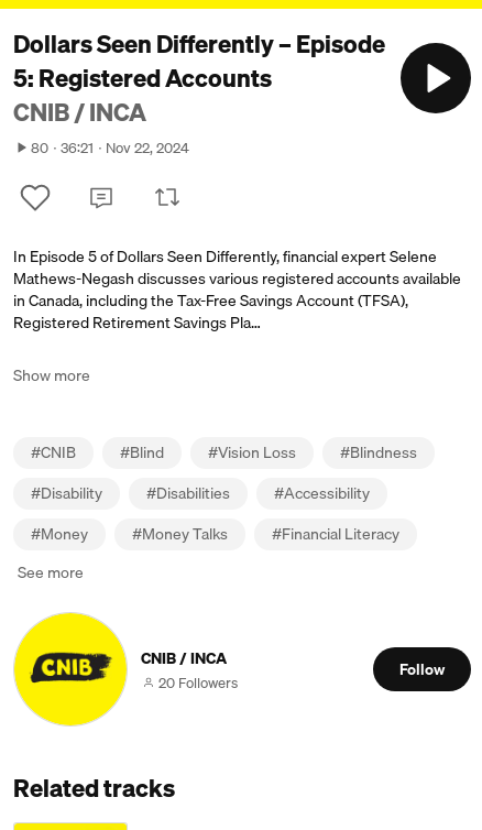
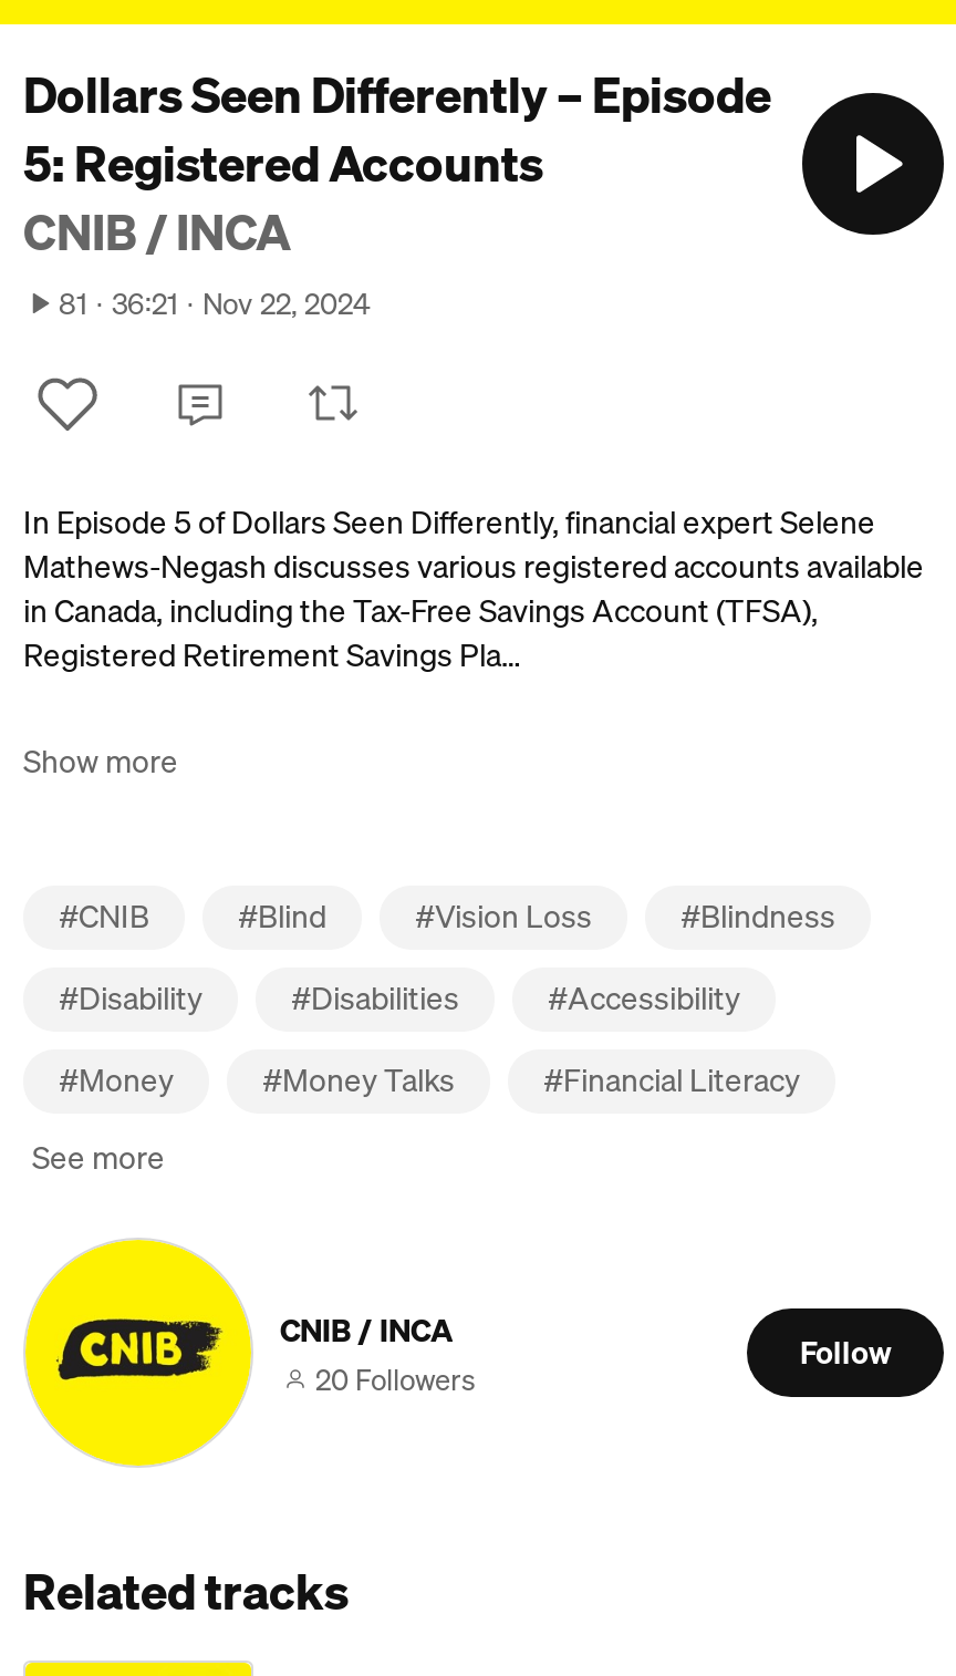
[31,136,189,159] 80 36:21 Nov 22, 2024 -> [59,281,371,325] 81 36:21 Nov 22, 2024

